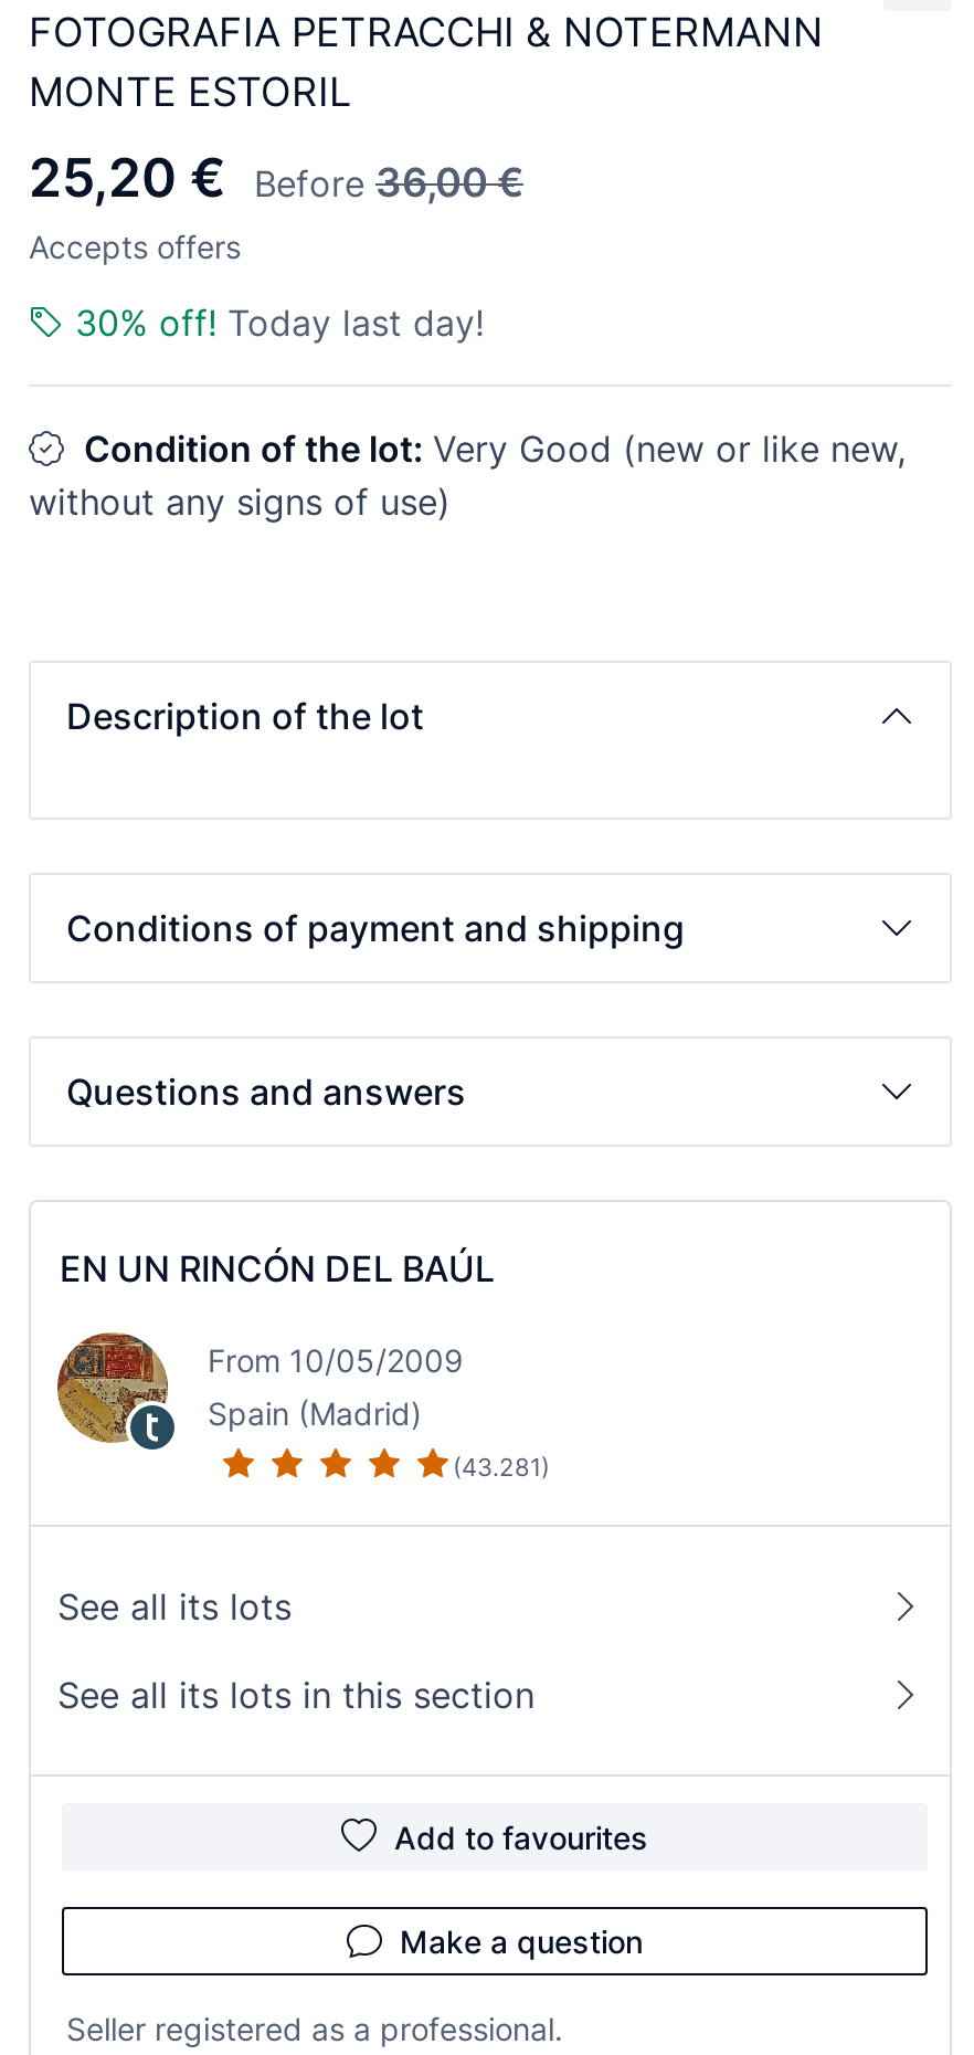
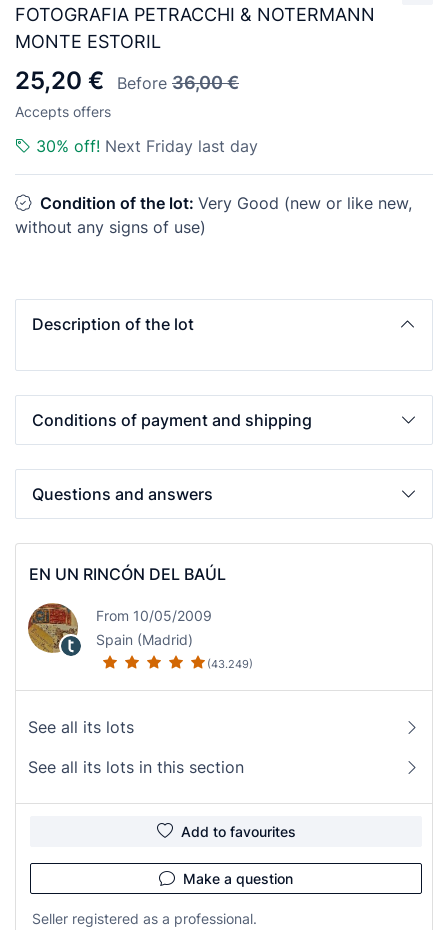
[75,301,484,345] 30% off! Today last day! -> [36,136,258,156] 30% off! Next Friday last day
[453,1451,550,1482] (43.281) -> [207,657,253,671] (43.249)

